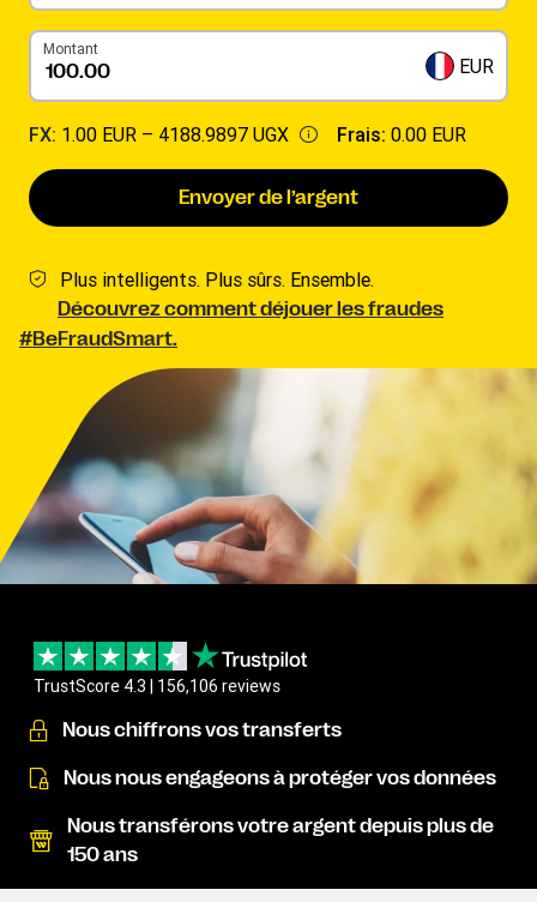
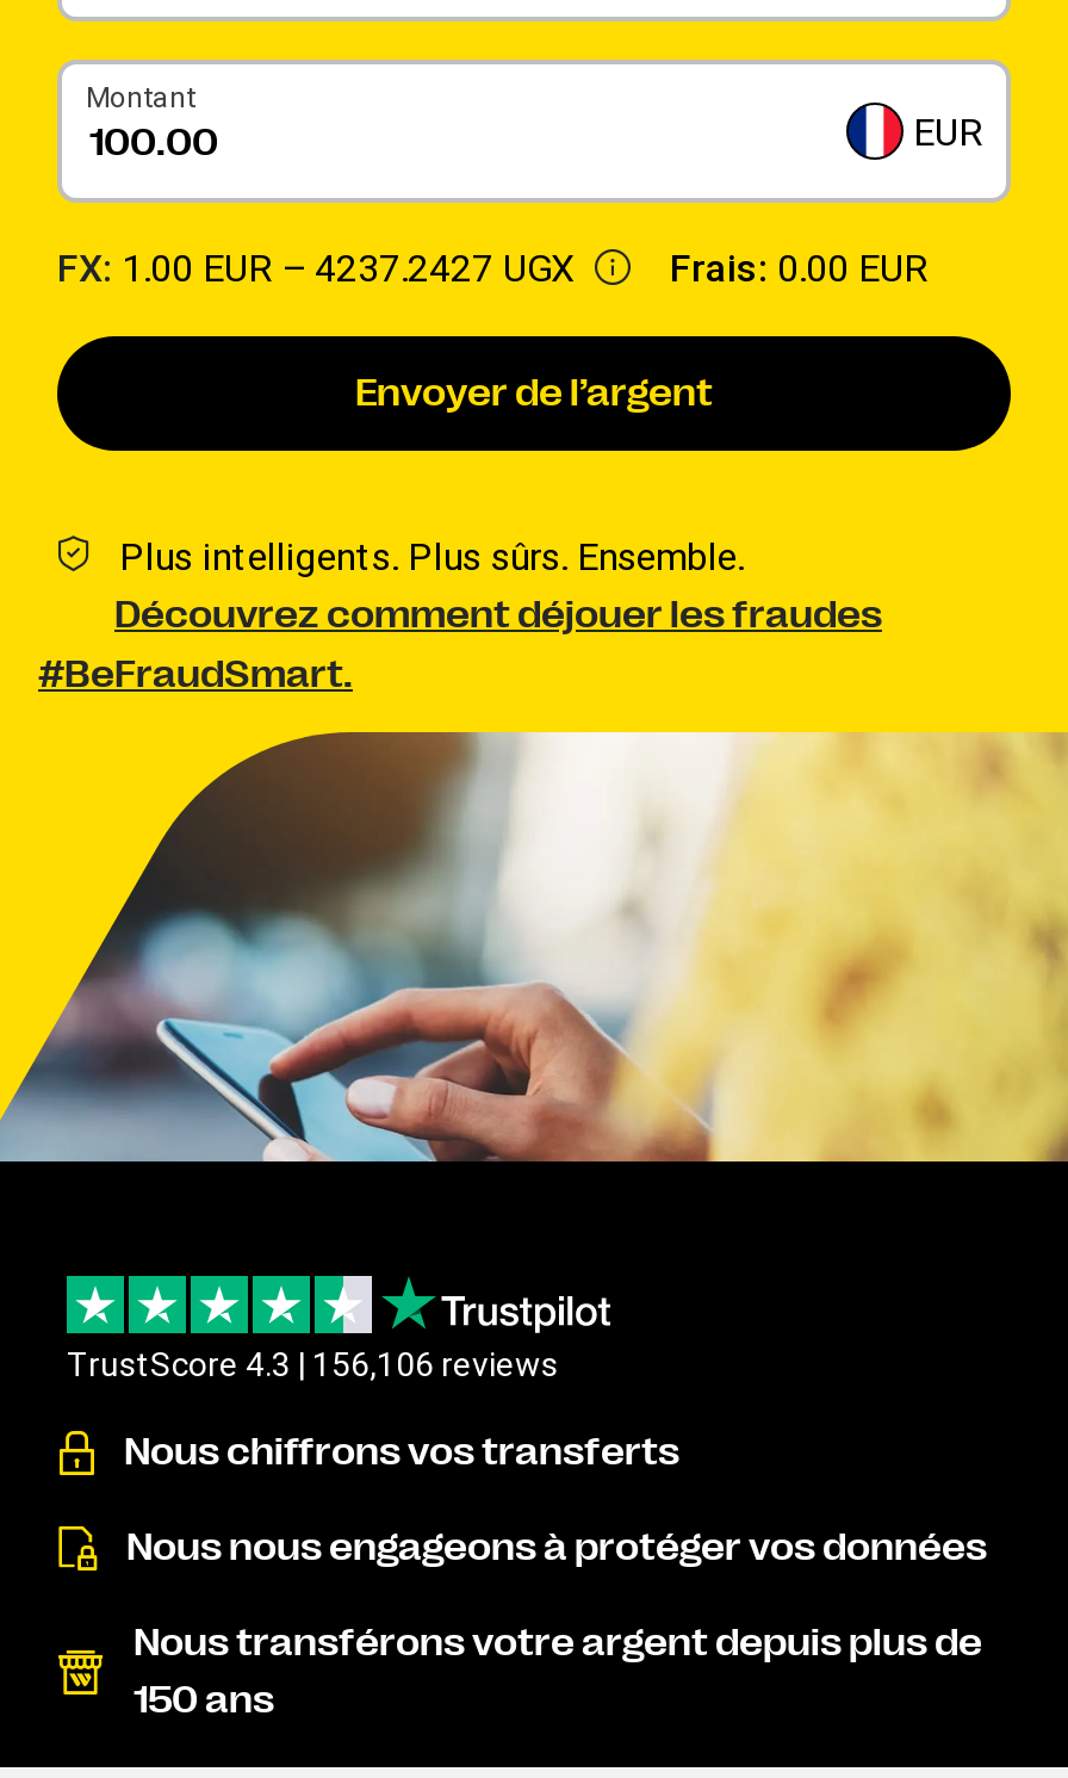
[29,122,466,146] FX: 1.00 EUR – 4188.9897 UGX Frais: 0.00 EUR -> [57,243,927,291] FX: 1.00 EUR – 4237.2427 UGX Frais: 0.00 EUR

